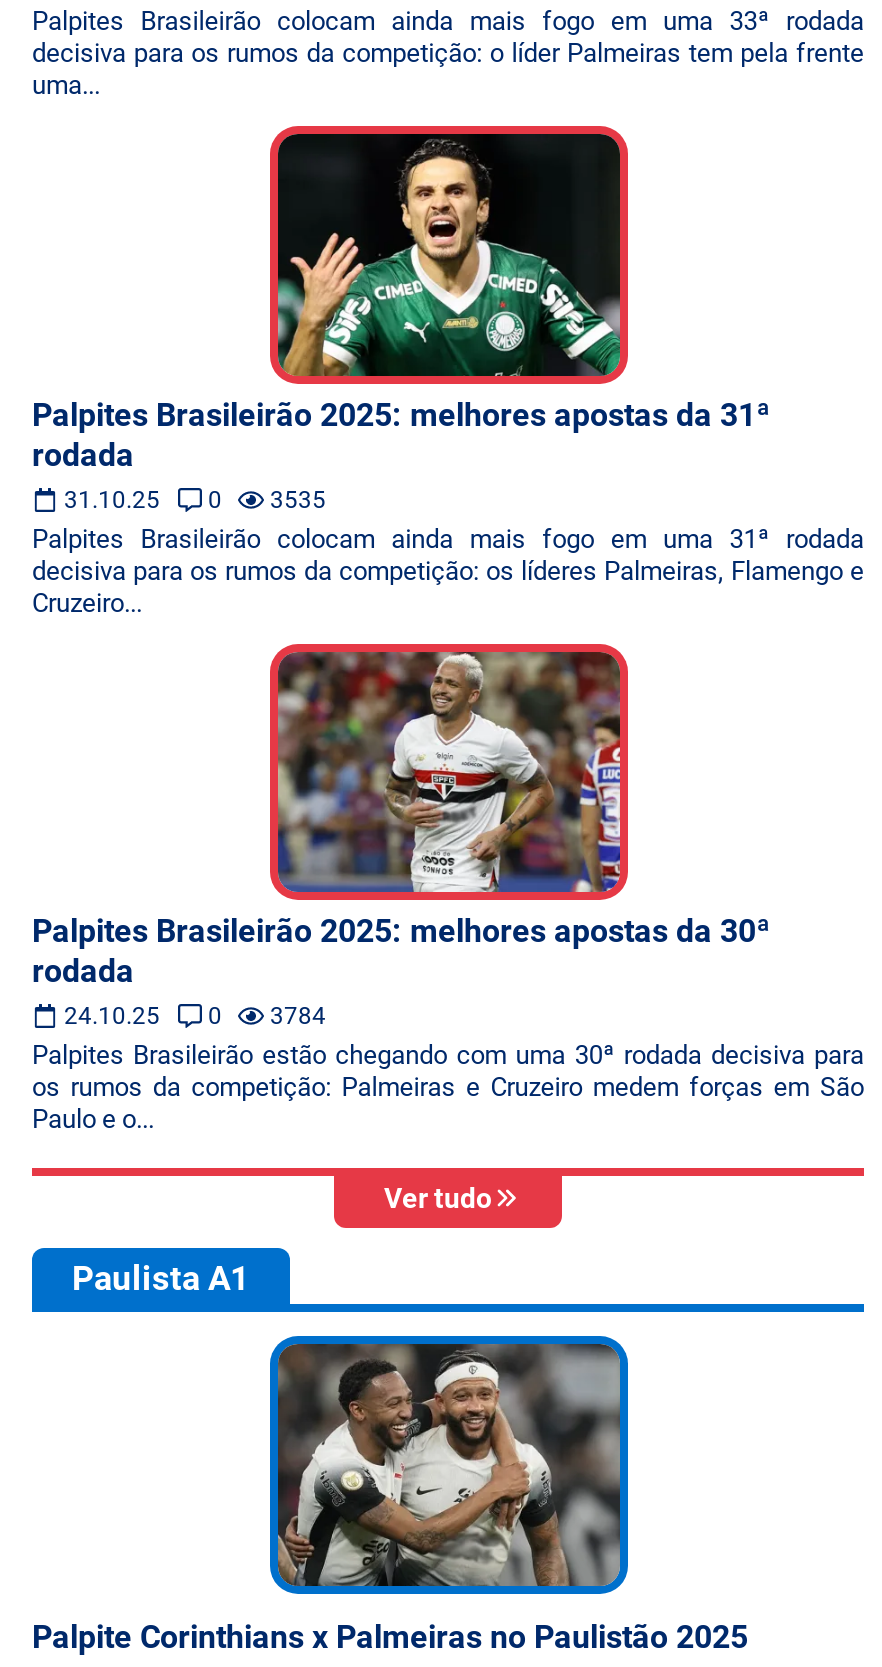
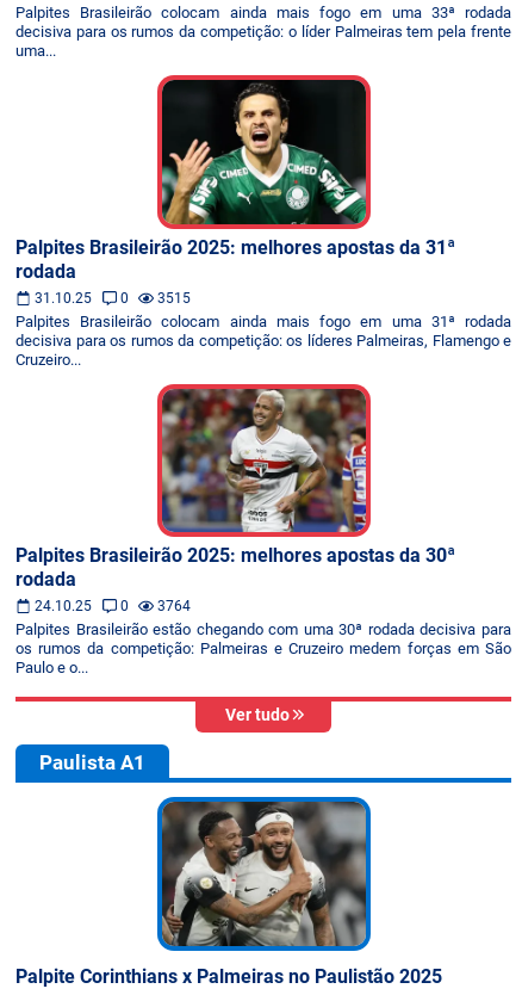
[64,486,326,514] 31.10.25 0 3535 -> [35,290,191,306] 31.10.25 0 3515
[64,1003,326,1031] 24.10.25 0 3784 -> [35,598,191,615] 24.10.25 0 3764

